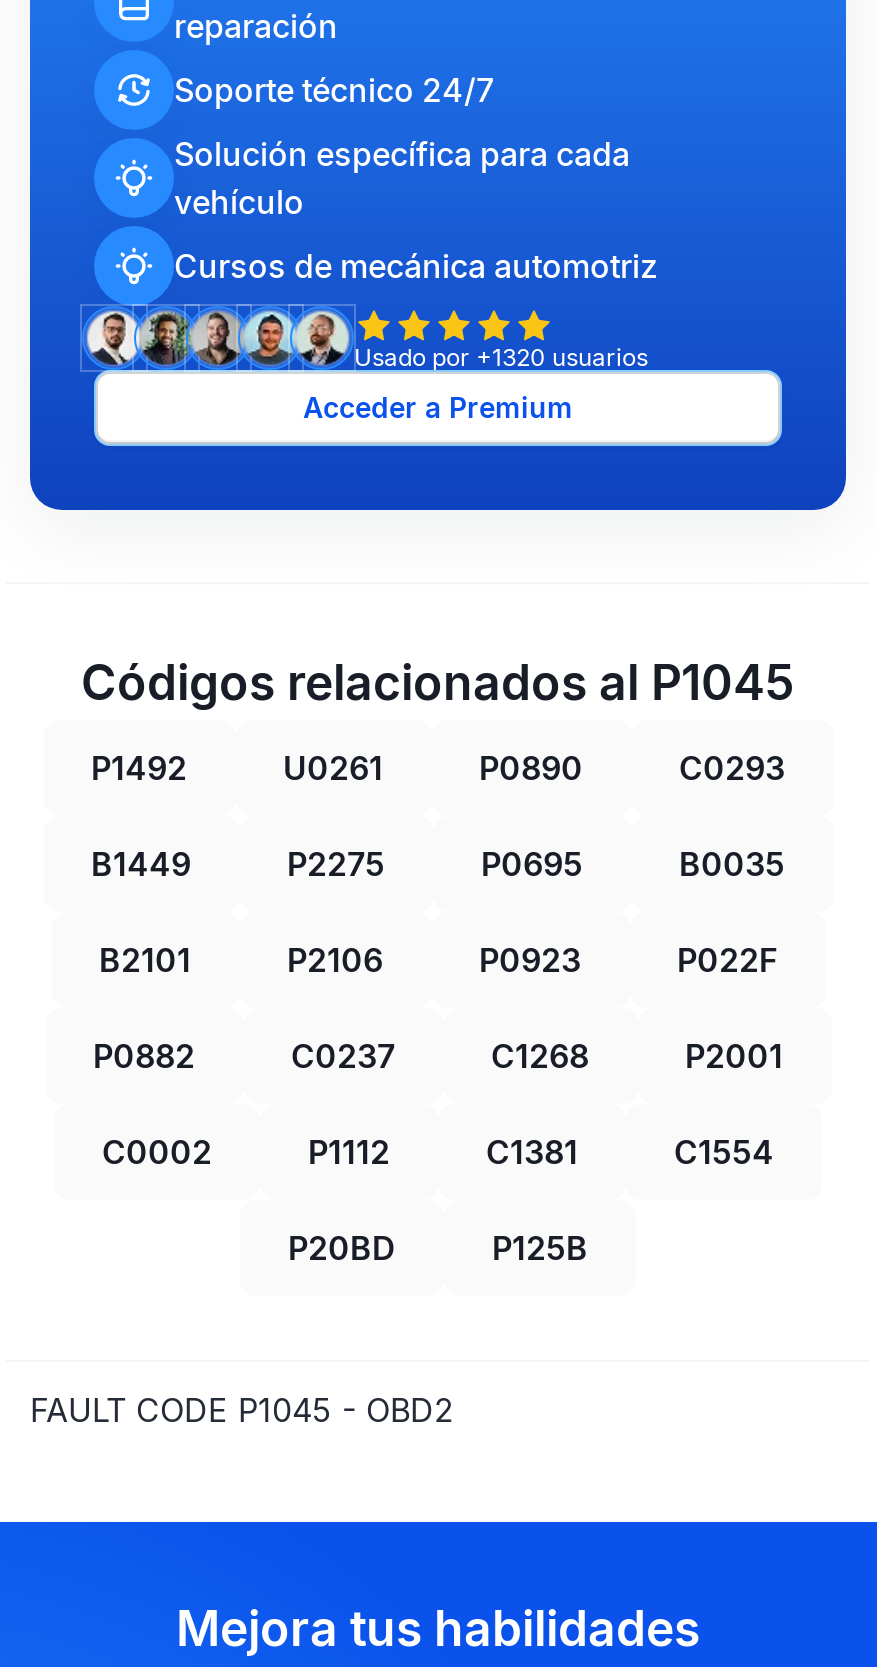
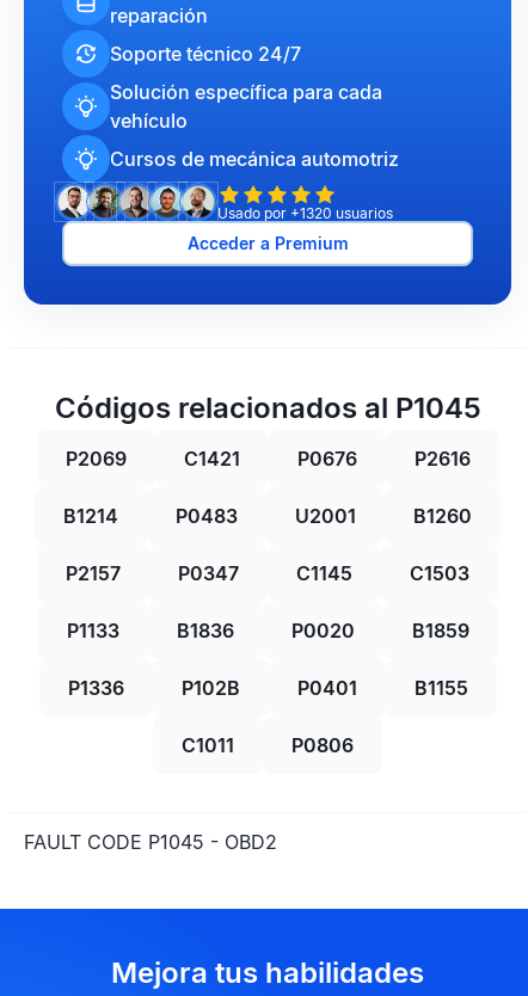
[91,748,785,788] P1492 | U0261 | P0890 | C0293 -> [65,447,470,471] P2069 | C1421 | P0676 | P2616
[91,844,785,884] B1449 | P2275 | P0695 | B0035 -> [63,504,472,528] B1214 | P0483 | U2001 | B1260
[99,940,777,980] B2101 | P2106 | P0923 | P022F -> [66,561,469,585] P2157 | P0347 | C1145 | C1503
[93,1036,783,1076] P0882 | C0237 | C1268 | P2001 -> [66,619,469,643] P1133 | B1836 | P0020 | B1859
[102,1132,774,1172] C0002 | P1112 | C1381 | C1554 -> [67,676,468,700] P1336 | P102B | P0401 | B1155
[288,1228,588,1268] P20BD | P125B -> [182,733,354,757] C1011 | P0806

